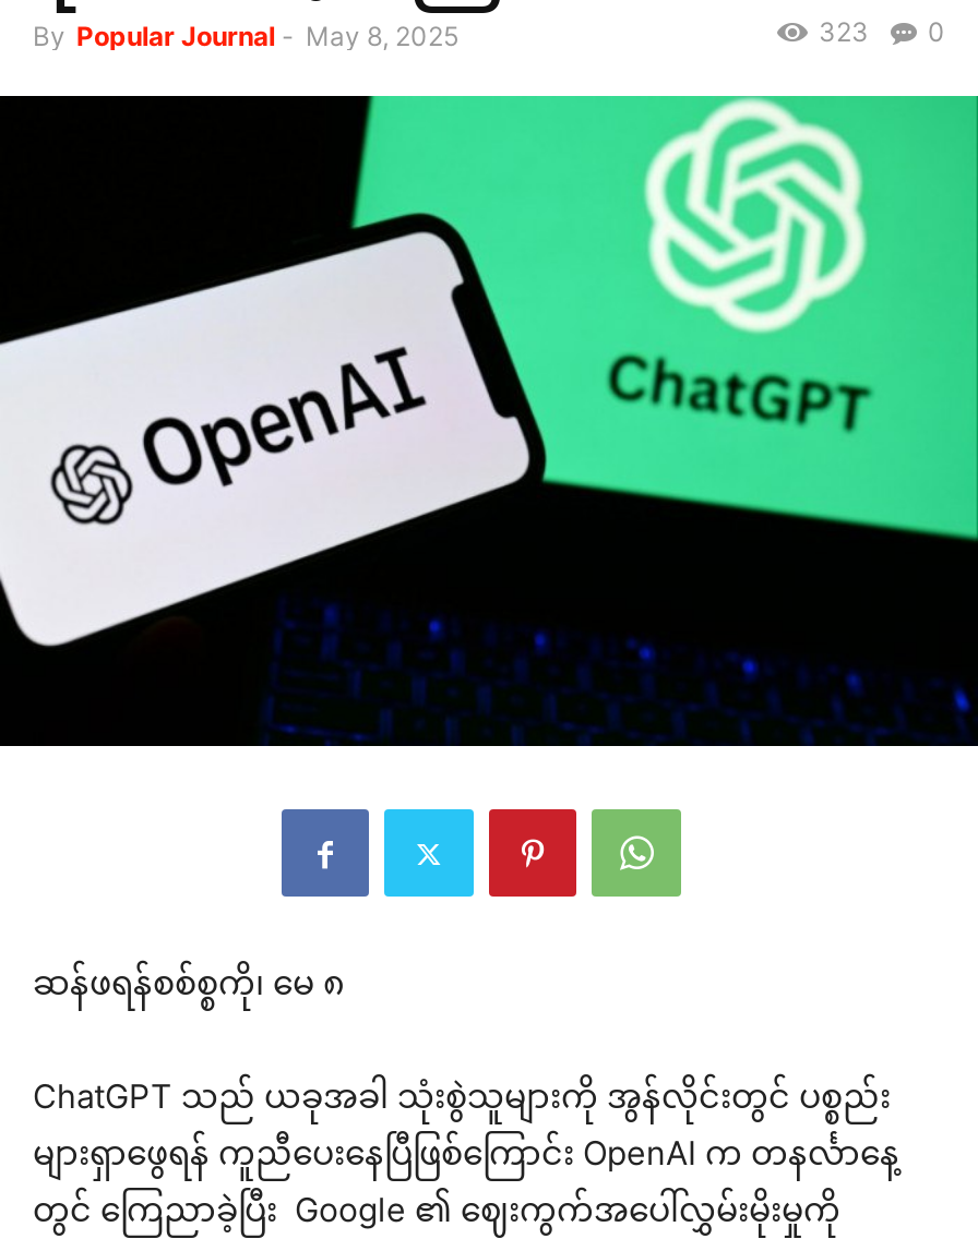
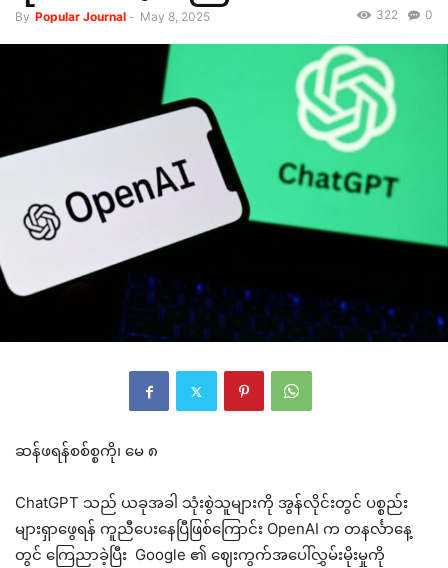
[819,15,945,48] 323 0 -> [376,7,433,22] 322 0

